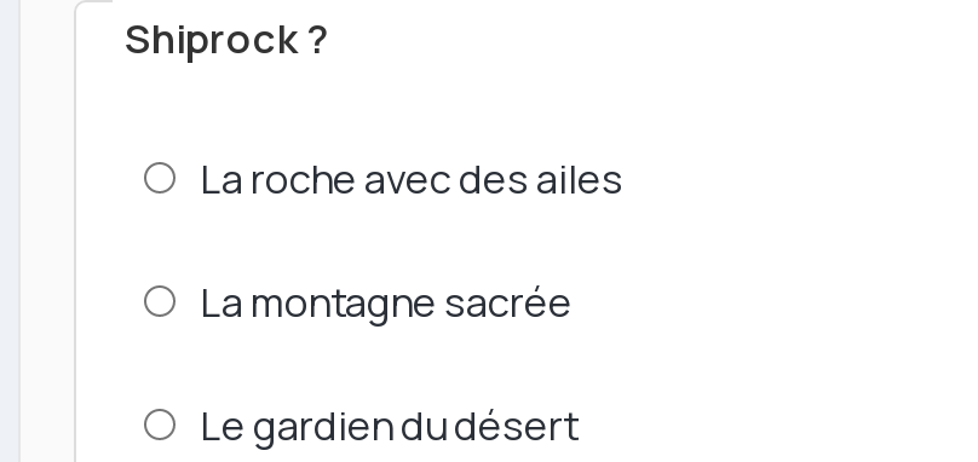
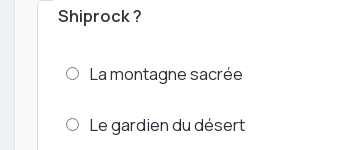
[200,149,623,205] La roche avec des ailes -> none

